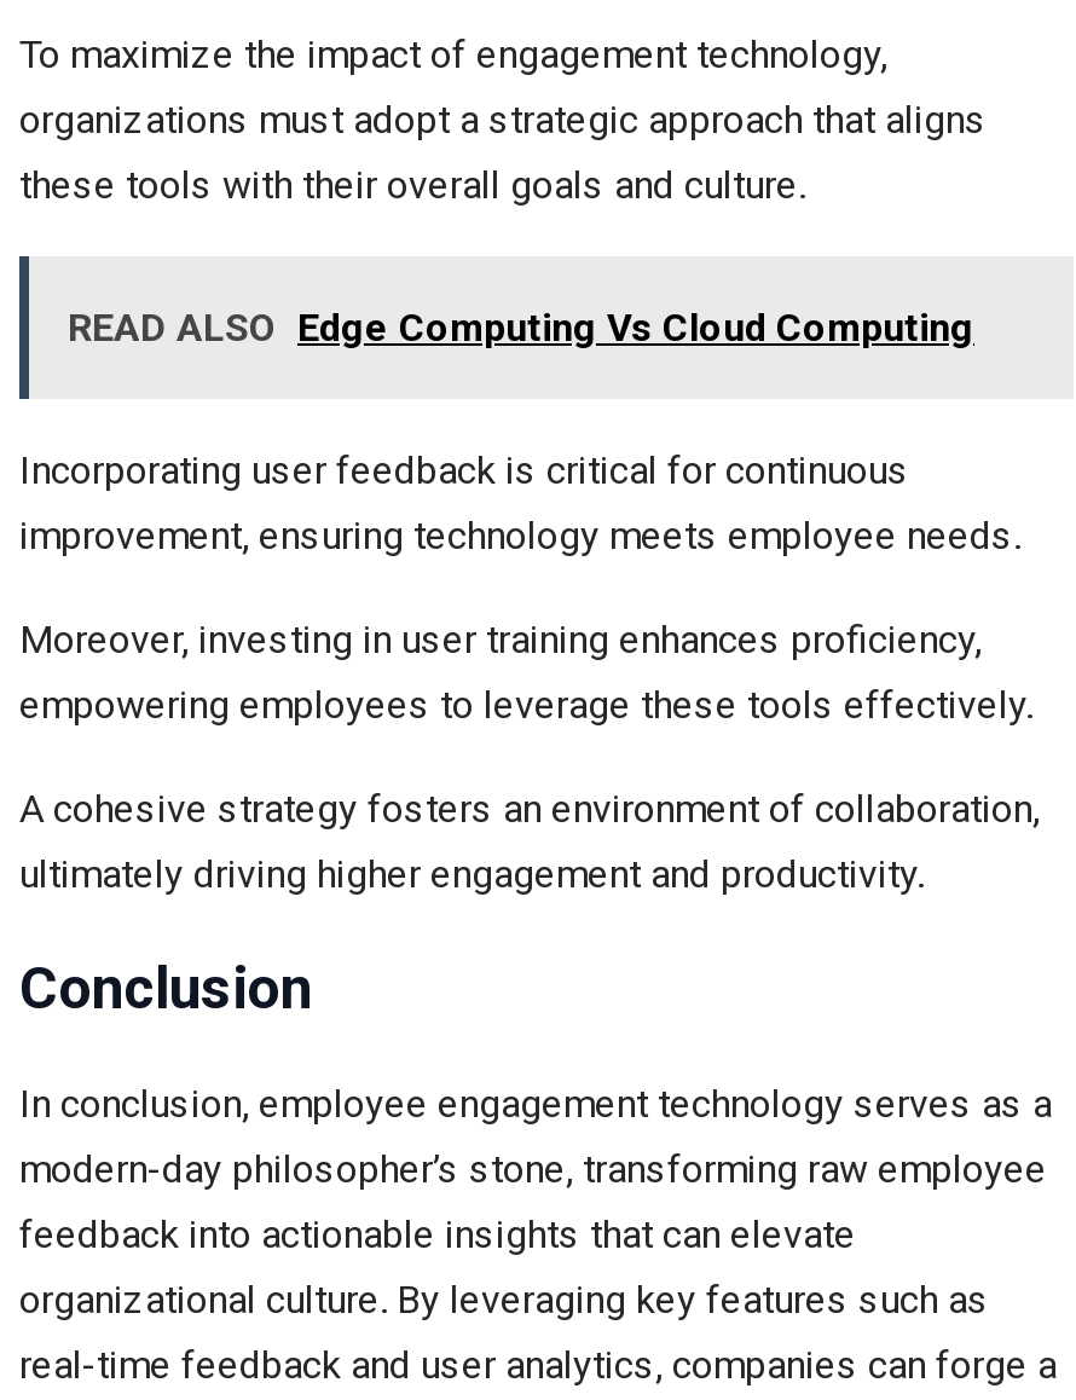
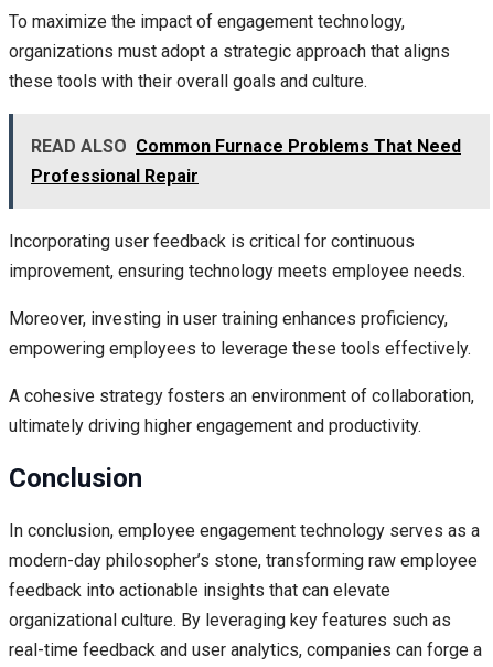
[68,305,974,351] READ ALSO Edge Computing Vs Cloud Computing -> [31,136,461,187] READ ALSO Common Furnace Problems That Need | Professional Repair

